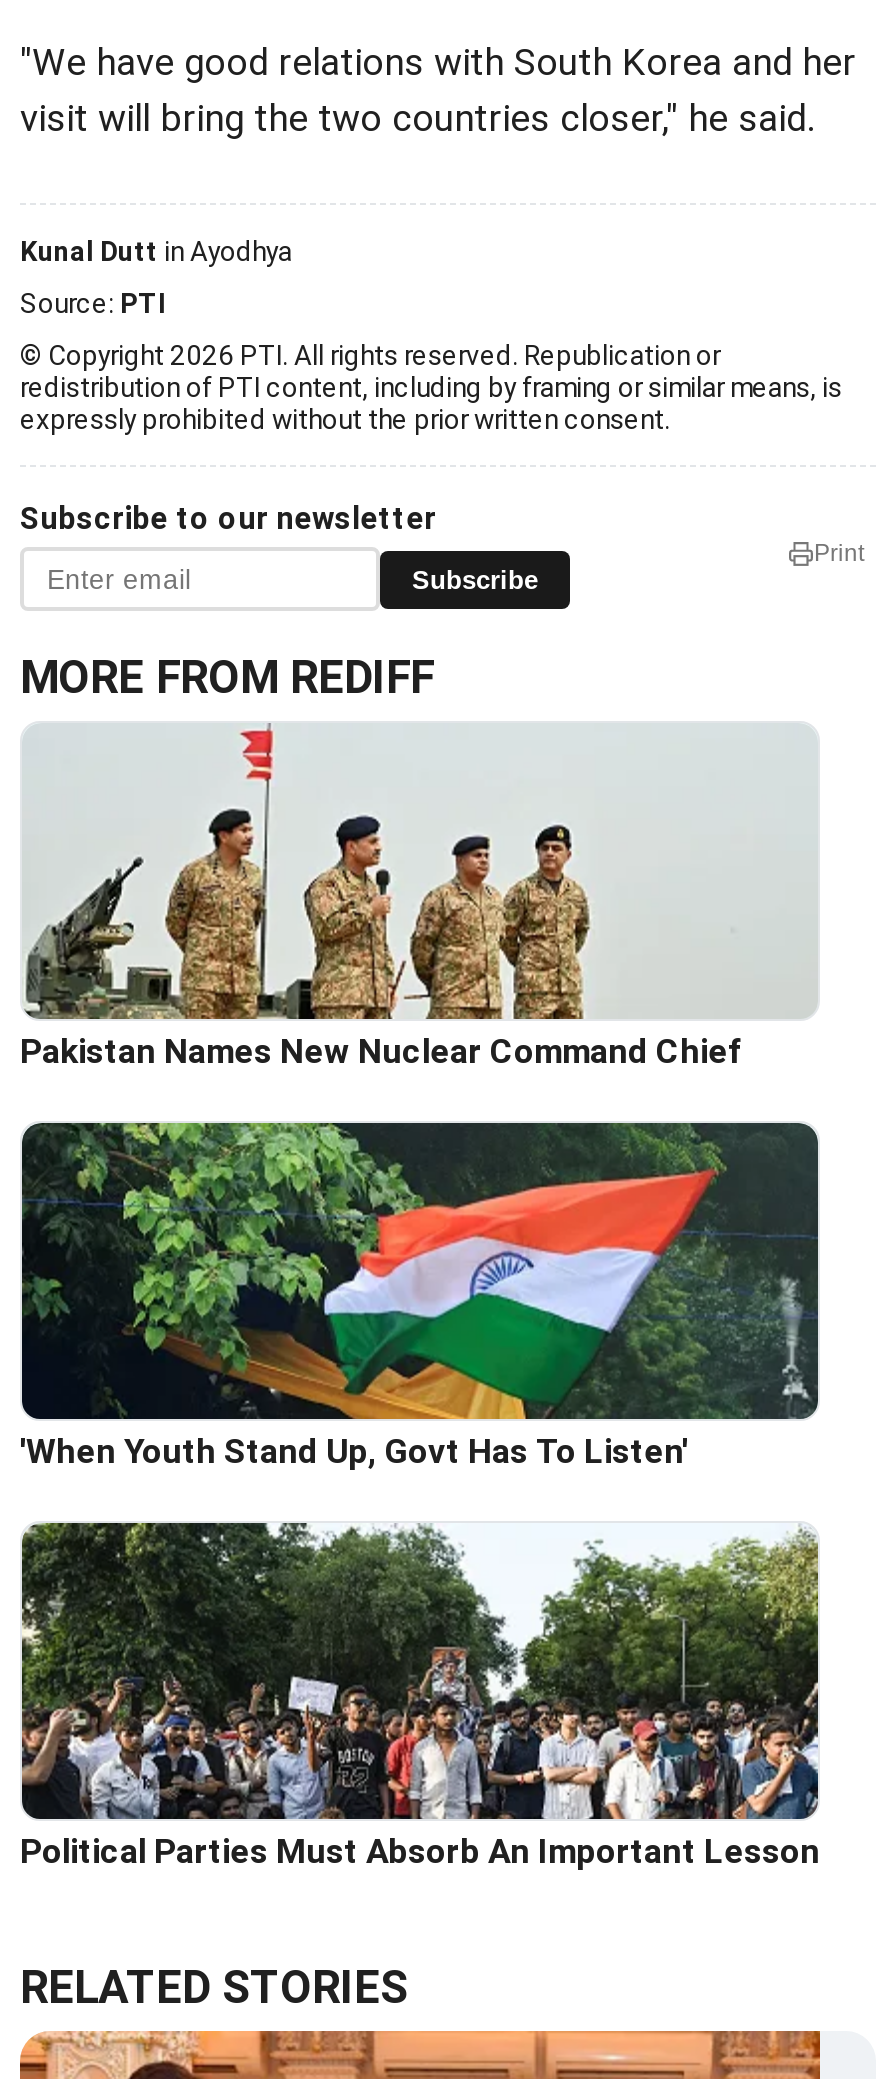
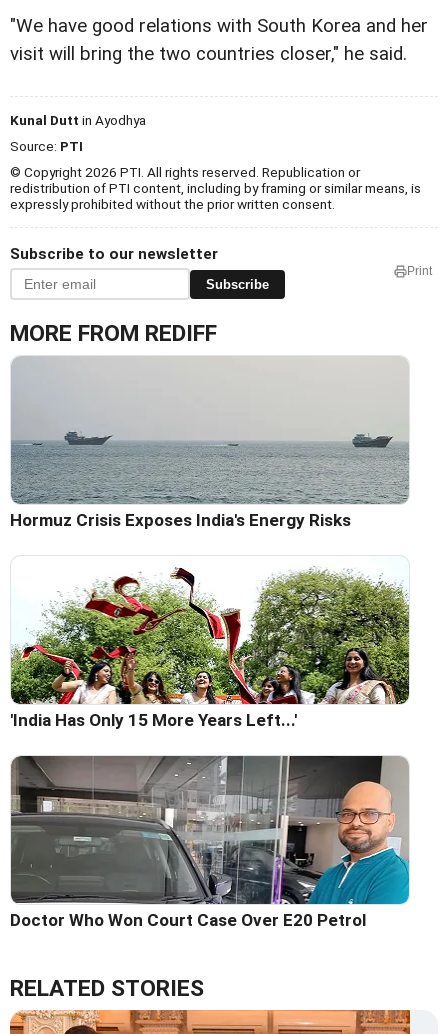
[20,727,816,1071] [image] | Pakistan Names New Nuclear Command Chief -> [10,360,409,530] [image] | Hormuz Crisis Exposes India's Energy Risks
[20,1121,820,1471] [image] | 'When Youth Stand Up, Govt Has To Listen' -> [10,556,410,730] [image] | 'India Has Only 15 More Years Left...'
[20,1521,820,1871] [image] | Political Parties Must Absorb An Important Lesson -> [10,755,410,930] [image] | Doctor Who Won Court Case Over E20 Petrol

